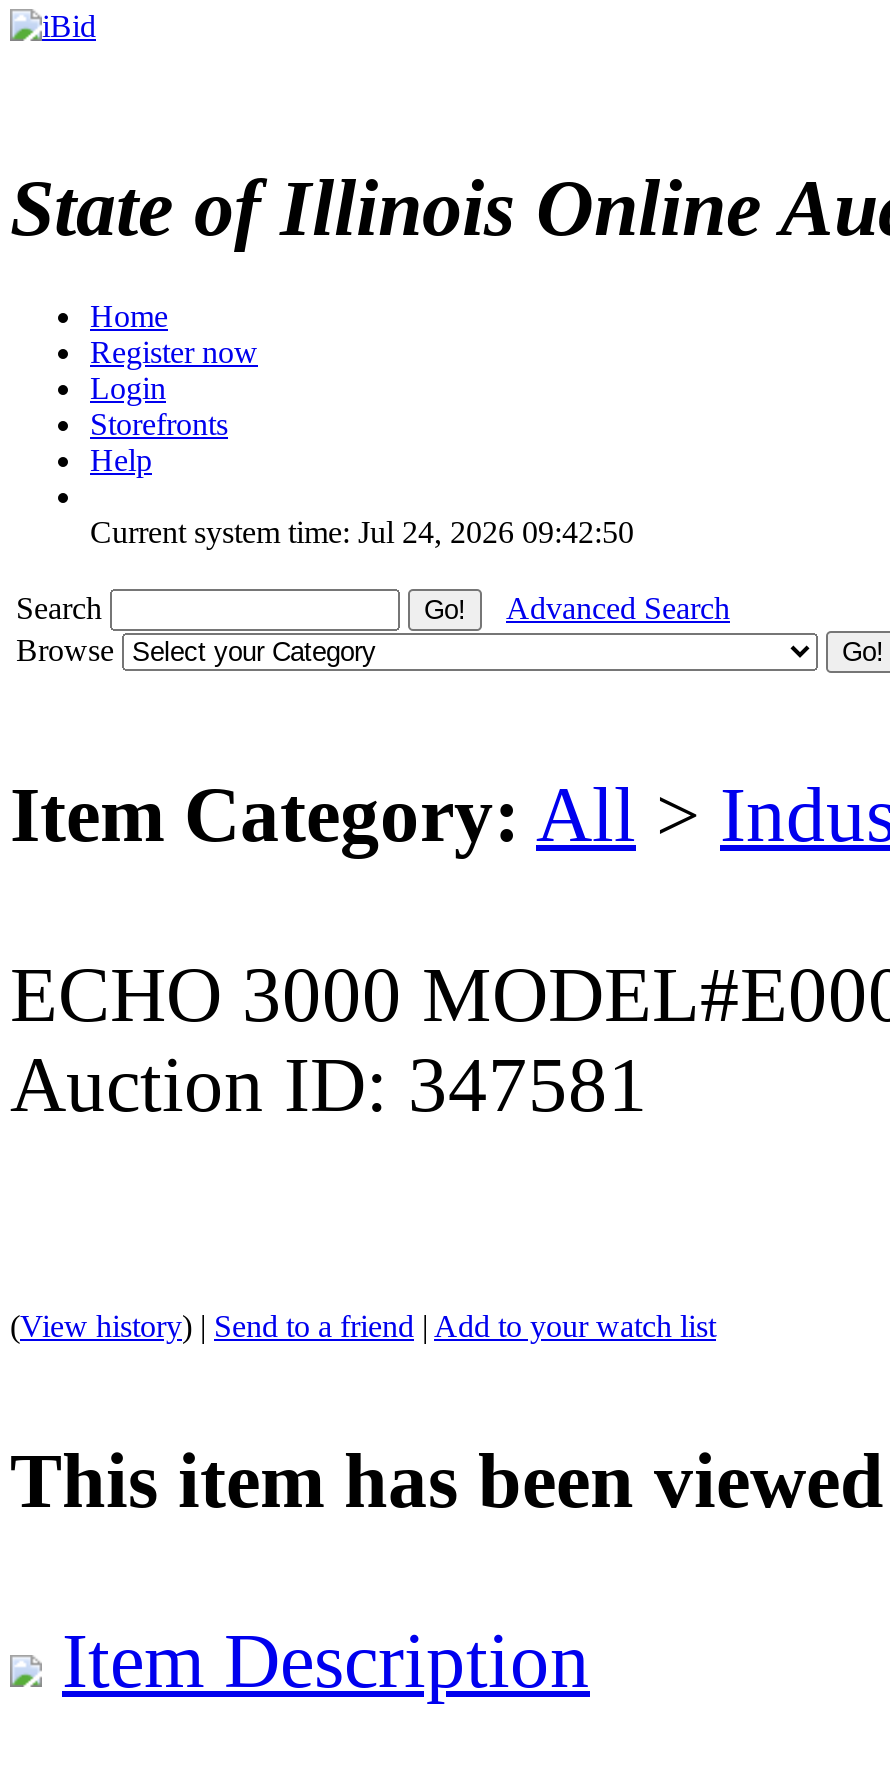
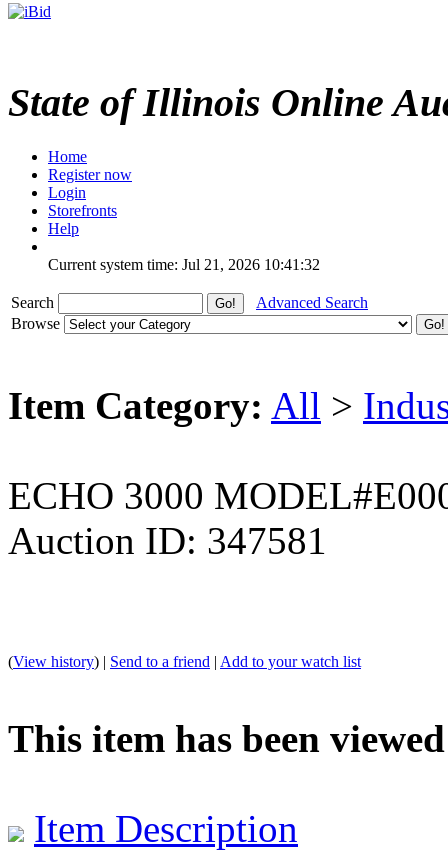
[90,515,634,549] Current system time: Jul 24, 2026 09:42:50 -> [48,256,320,273] Current system time: Jul 21, 2026 10:41:32

